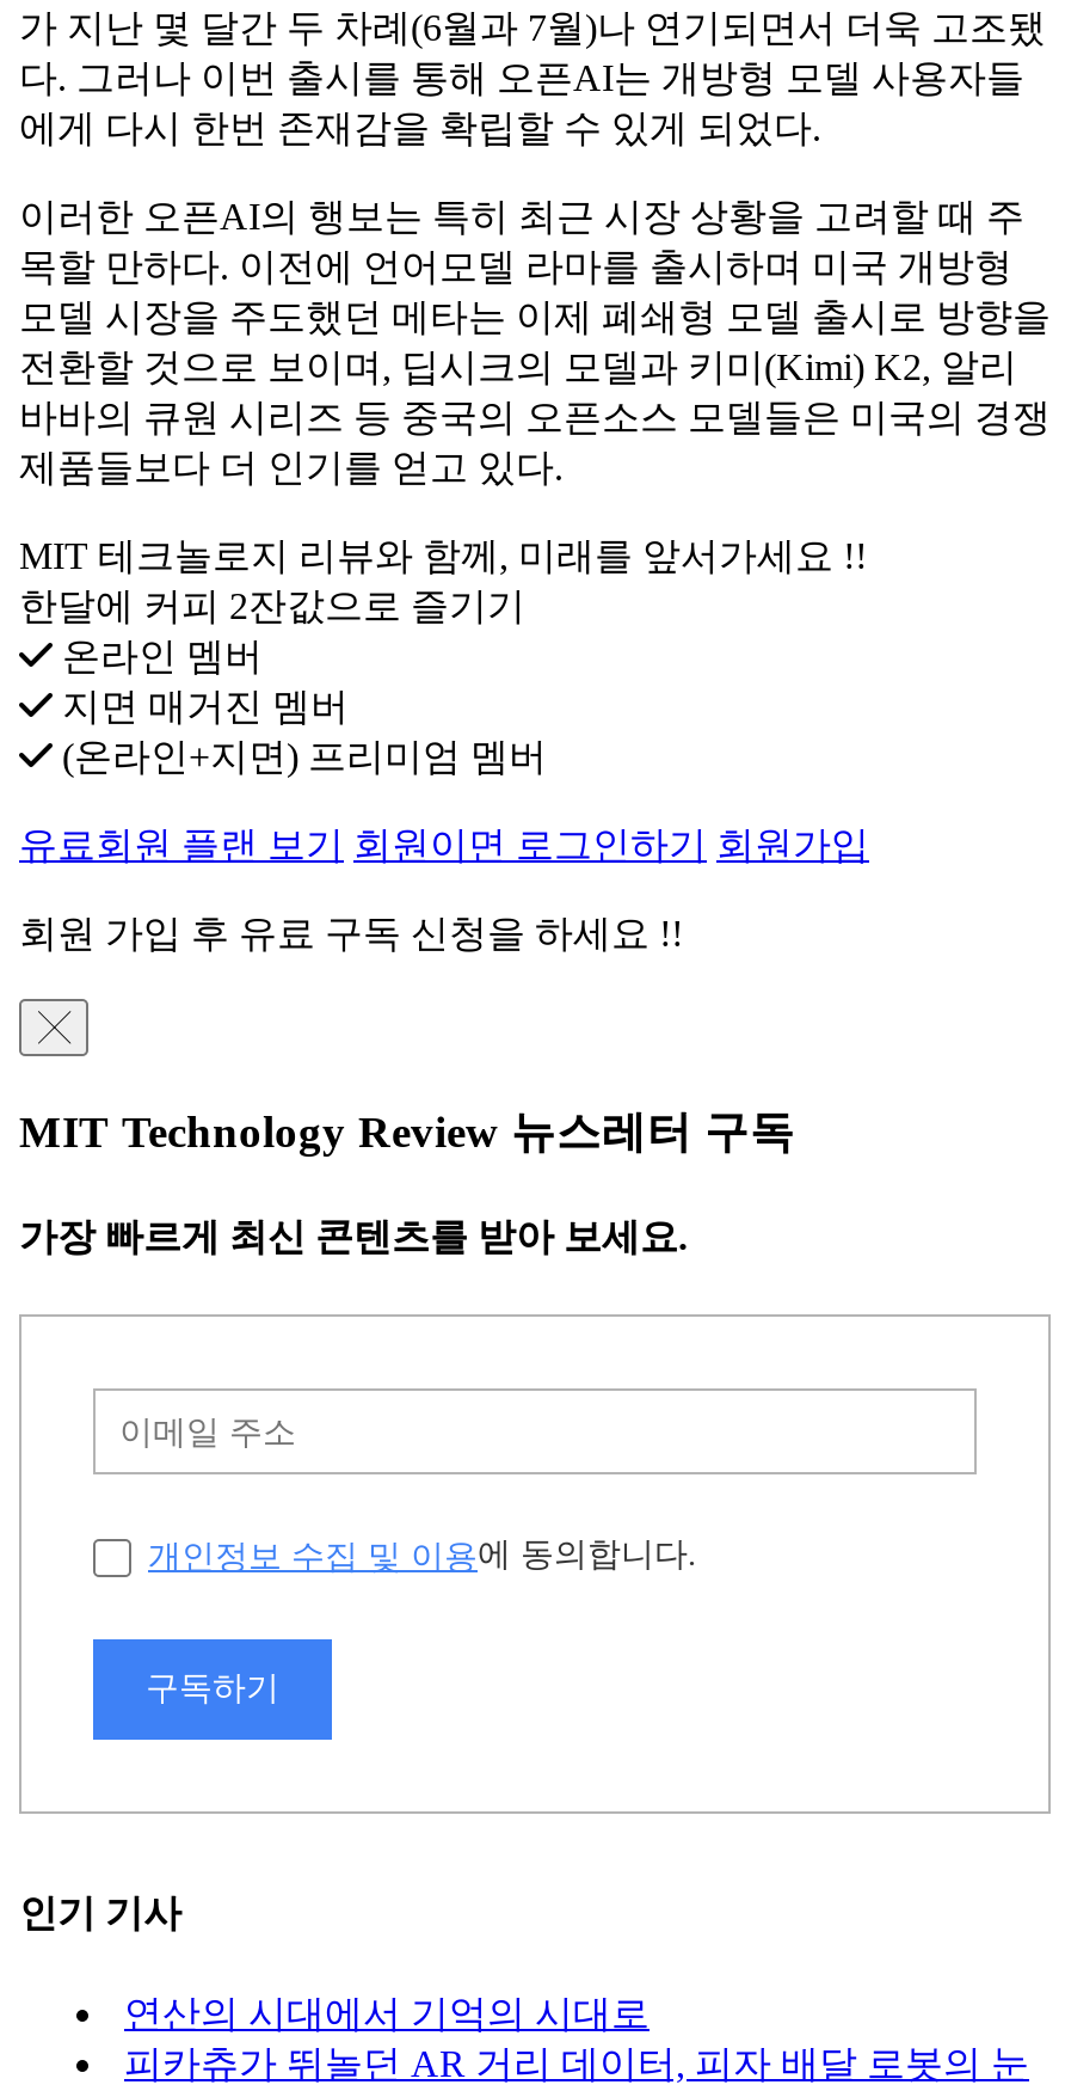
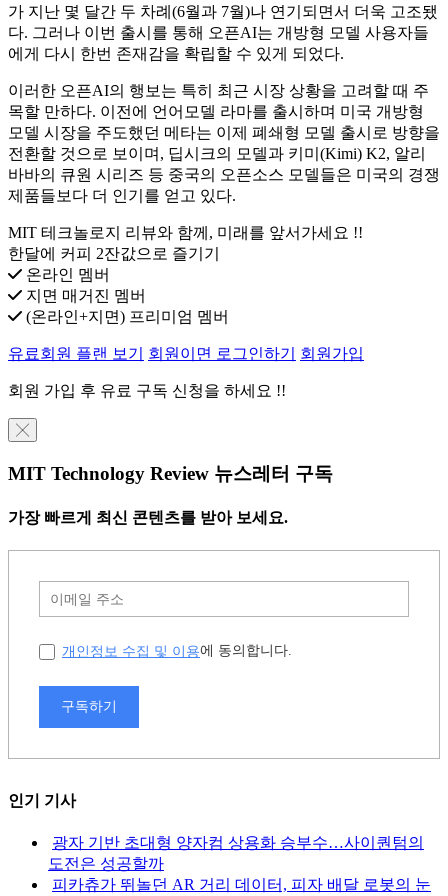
[124,1993,650,2034] 연산의 시대에서 기억의 시대로 -> [48,834,424,872] 광자 기반 초대형 양자컴 상용화 승부수…사이퀀텀의 | 도전은 성공할까

